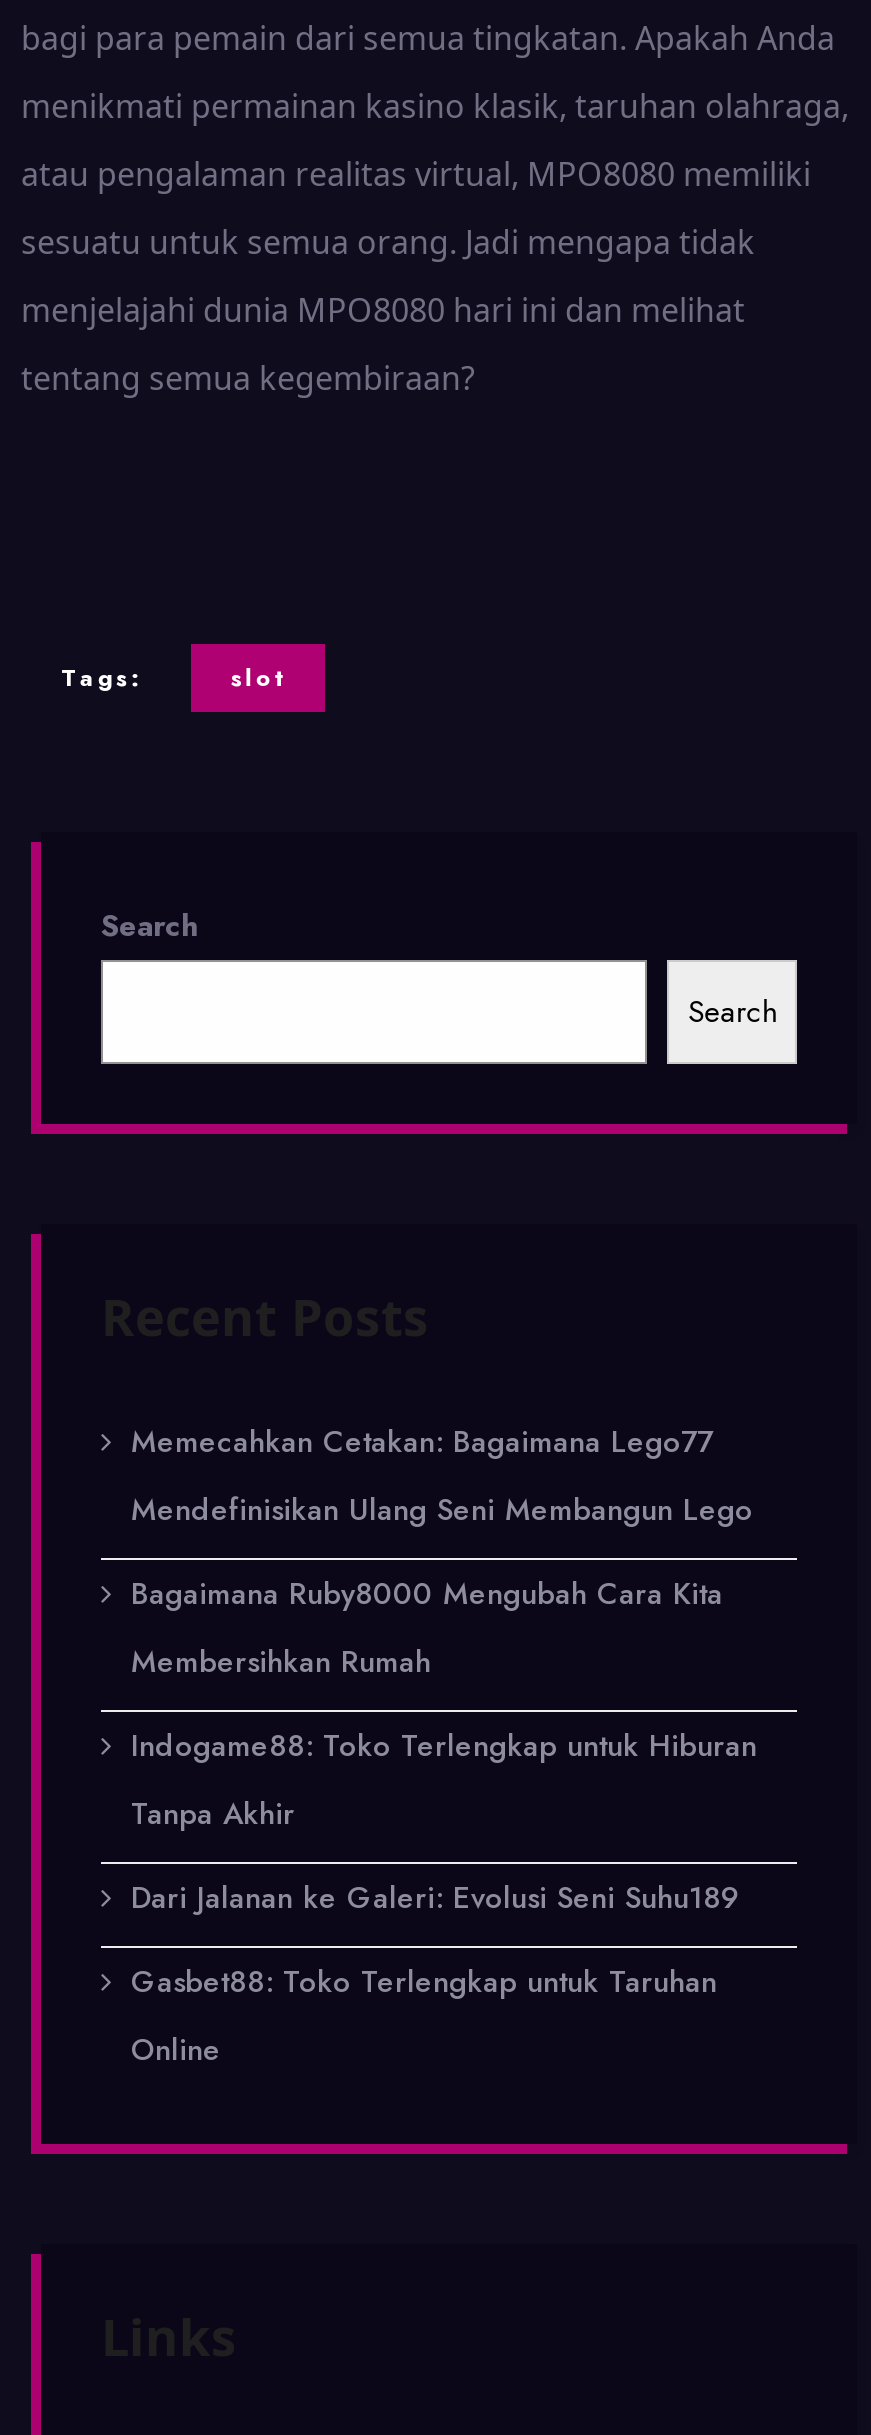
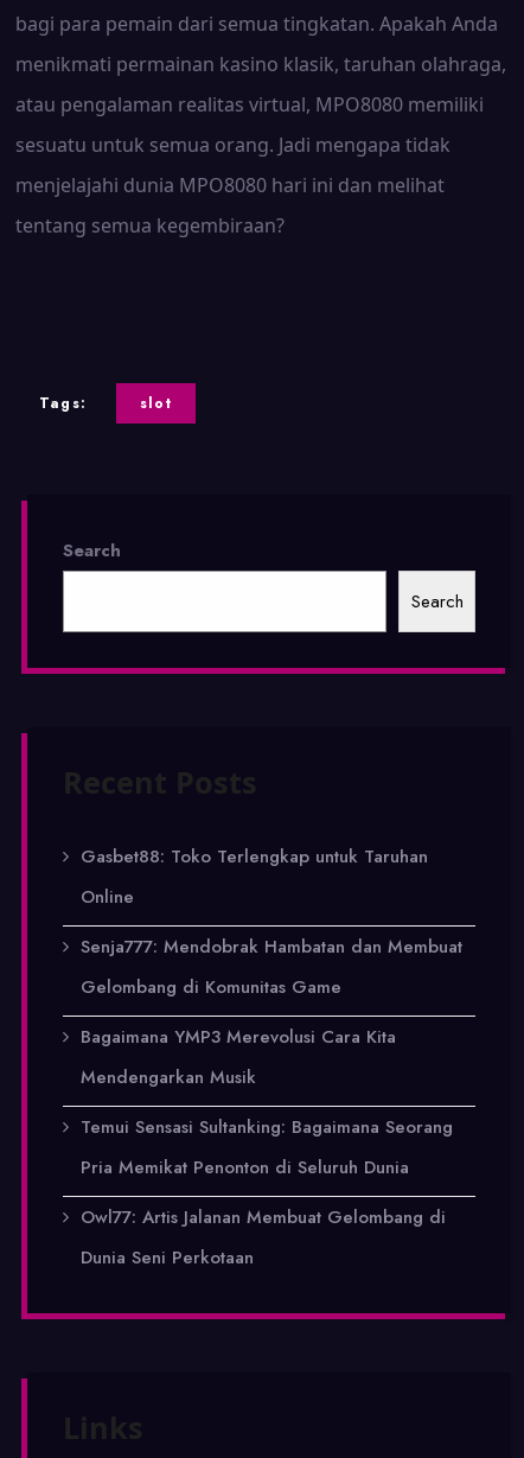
[131,1420,757,1920] Memecahkan Cetakan: Bagaimana Lego77 | Mendefinisikan Ulang Seni Membangun Lego | Bagaimana Ruby8000 Mengubah Cara Kita | Membersihkan Rumah | Indogame88: Toko Terlengkap untuk Hiburan | Tanpa Akhir | Dari Jalanan ke Galeri: Evolusi Seni Suhu189 -> none
moved [131,1960,717,2072] -> [81,843,428,910]: Gasbet88: Toko Terlengkap untuk Taruhan | Online
none -> [81,934,462,1271] Senja777: Mendobrak Hambatan dan Membuat | Gelombang di Komunitas Game | Bagaimana YMP3 Merevolusi Cara Kita | Mendengarkan Musik | Temui Sensasi Sultanking: Bagaimana Seorang | Pria Memikat Penonton di Seluruh Dunia | Owl77: Artis Jalanan Membuat Gelombang di | Dunia Seni Perkotaan

